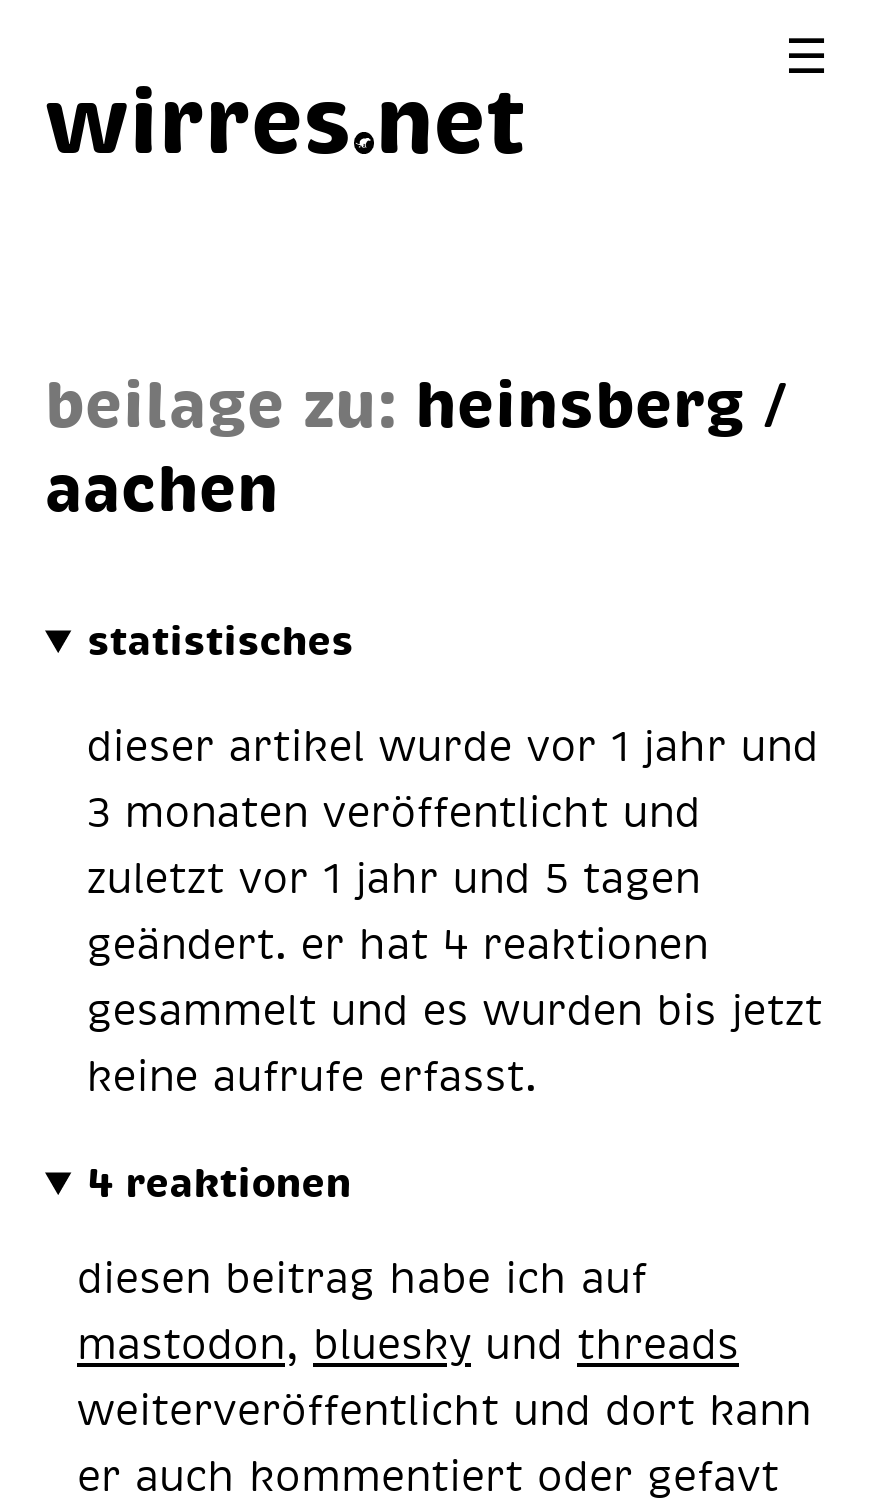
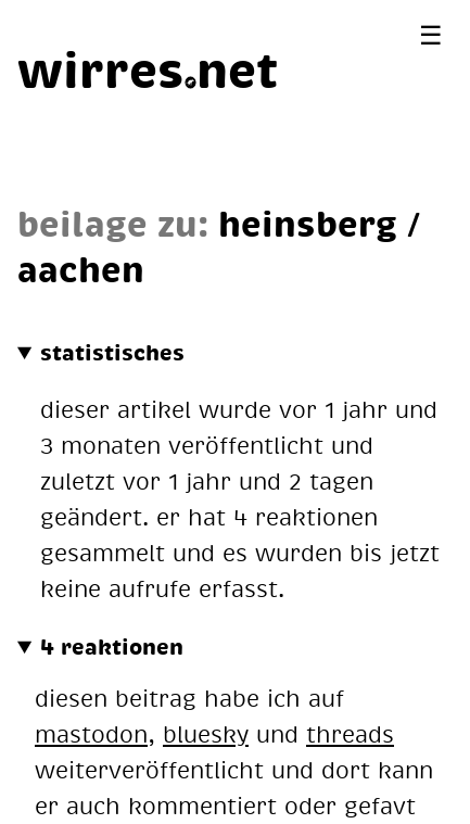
[87,853,701,899] zuletzt vor 1 jahr und 5 tagen -> [40,468,373,493] zuletzt vor 1 jahr und 2 tagen

